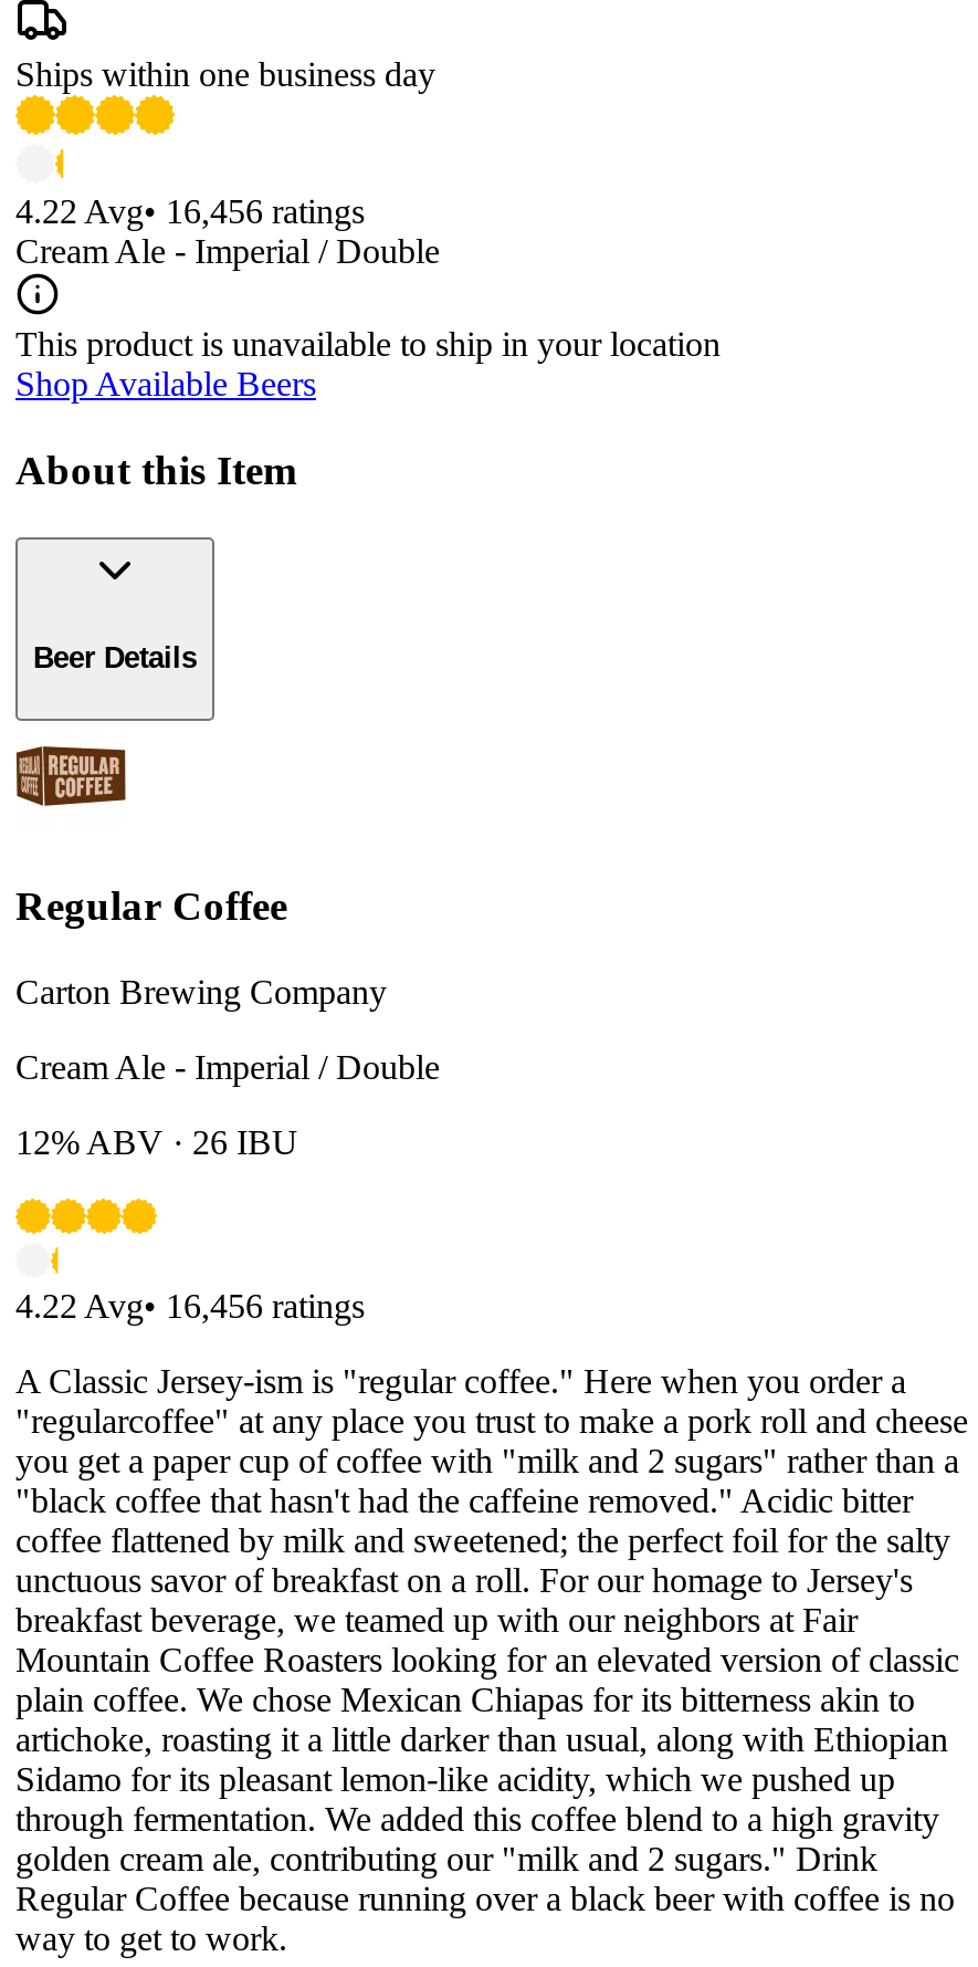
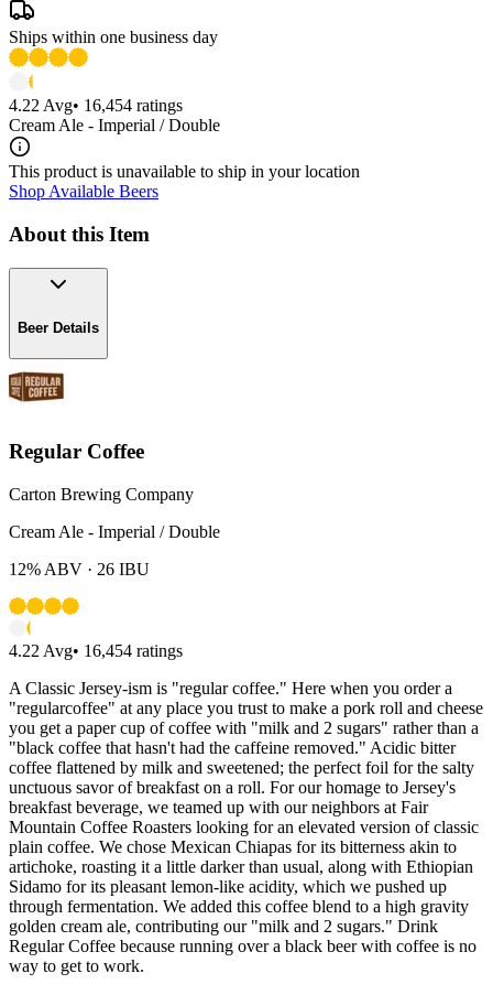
[15,193,365,231] 4.22 Avg• 16,456 ratings -> [9,96,183,115] 4.22 Avg• 16,454 ratings
[15,1286,365,1324] 4.22 Avg• 16,456 ratings -> [9,641,183,660] 4.22 Avg• 16,454 ratings

